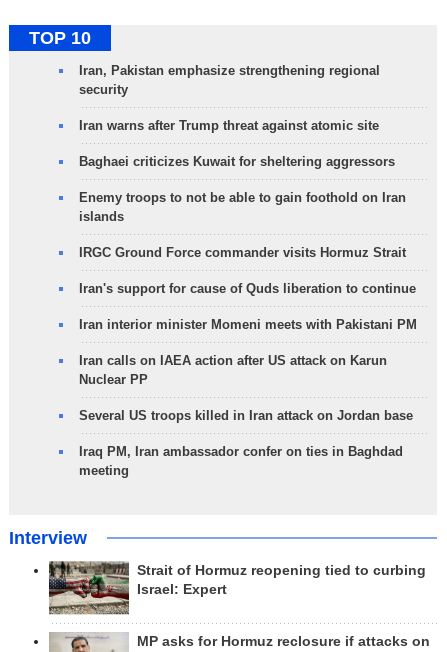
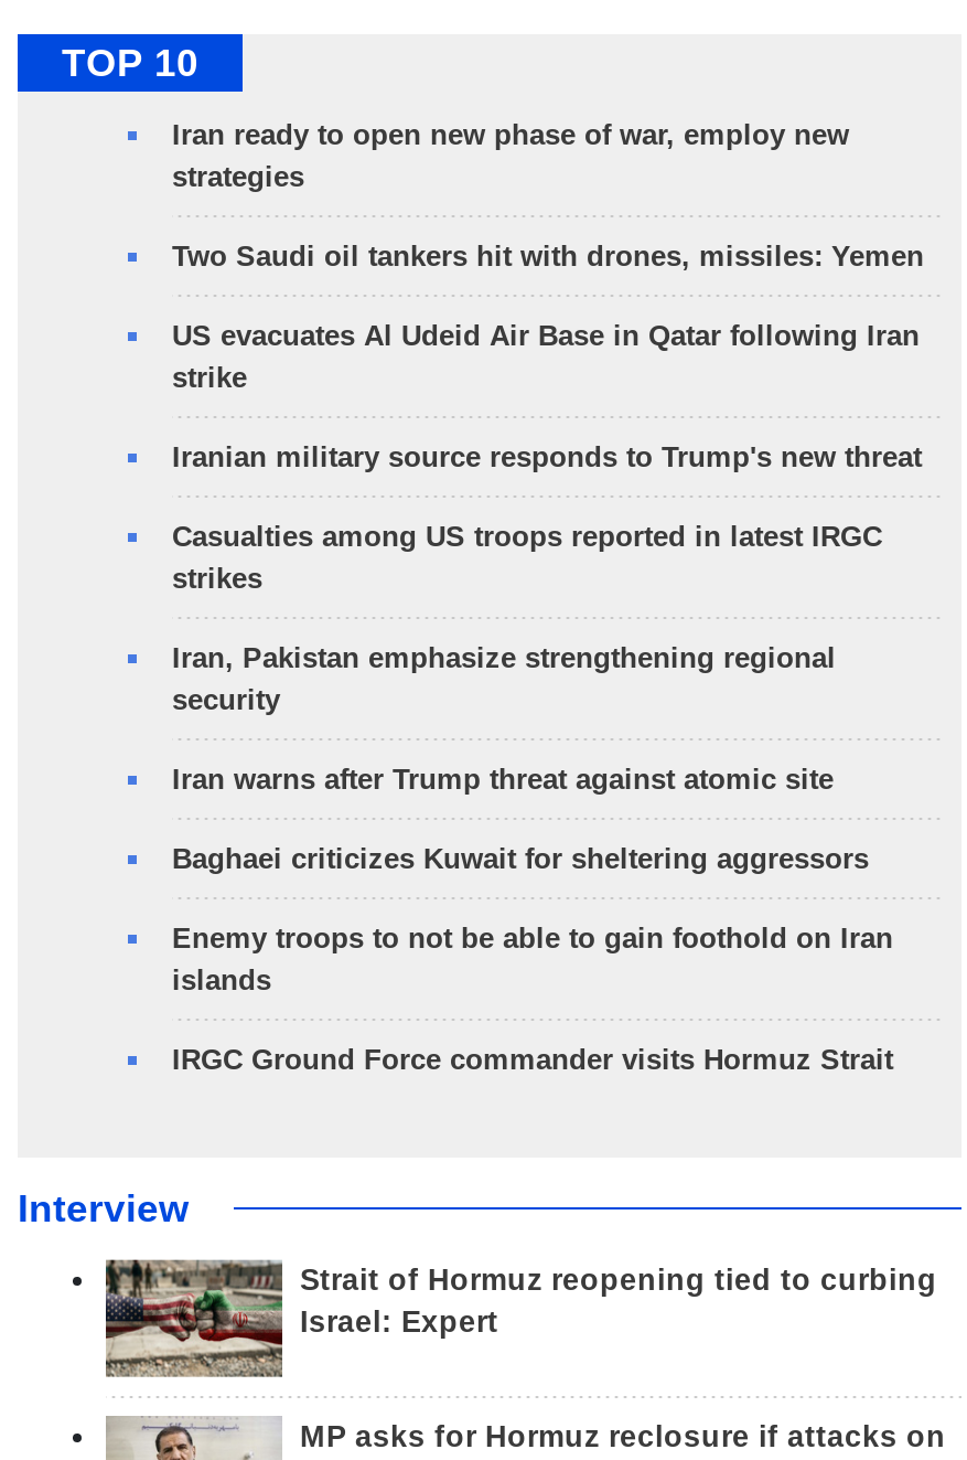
none -> [172,119,924,595] Iran ready to open new phase of war, employ new | strategies | Two Saudi oil tankers hit with drones, missiles: Yemen | US evacuates Al Udeid Air Base in Qatar following Iran | strike | Iranian military source responds to Trump's new threat | Casualties among US troops reported in latest IRGC | strikes
moved [79,63,406,260] -> [172,642,893,1077]: Iran, Pakistan emphasize strengthening regional | security | Iran warns after Trump threat against atomic site | Baghaei criticizes Kuwait for sheltering aggressors | Enemy troops to not be able to gain foothold on Iran | islands | IRGC Ground Force commander visits Hormuz Strait
[79,281,417,478] Iran's support for cause of Quds liberation to continue | Iran interior minister Momeni meets with Pakistani PM | Iran calls on IAEA action after US attack on Karun | Nuclear PP | Several US troops killed in Iran attack on Jordan base | Iraq PM, Iran ambassador confer on ties in Baghdad | meeting -> none

